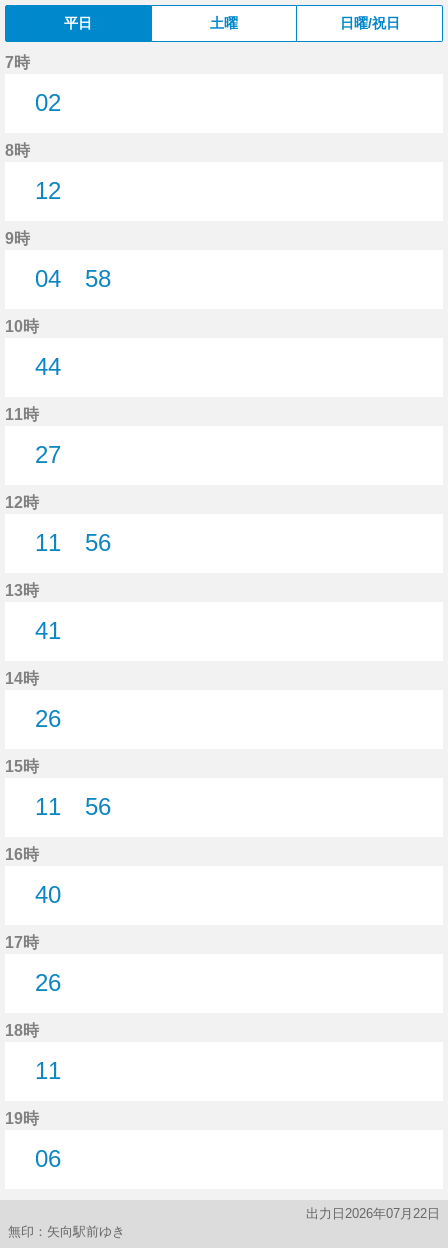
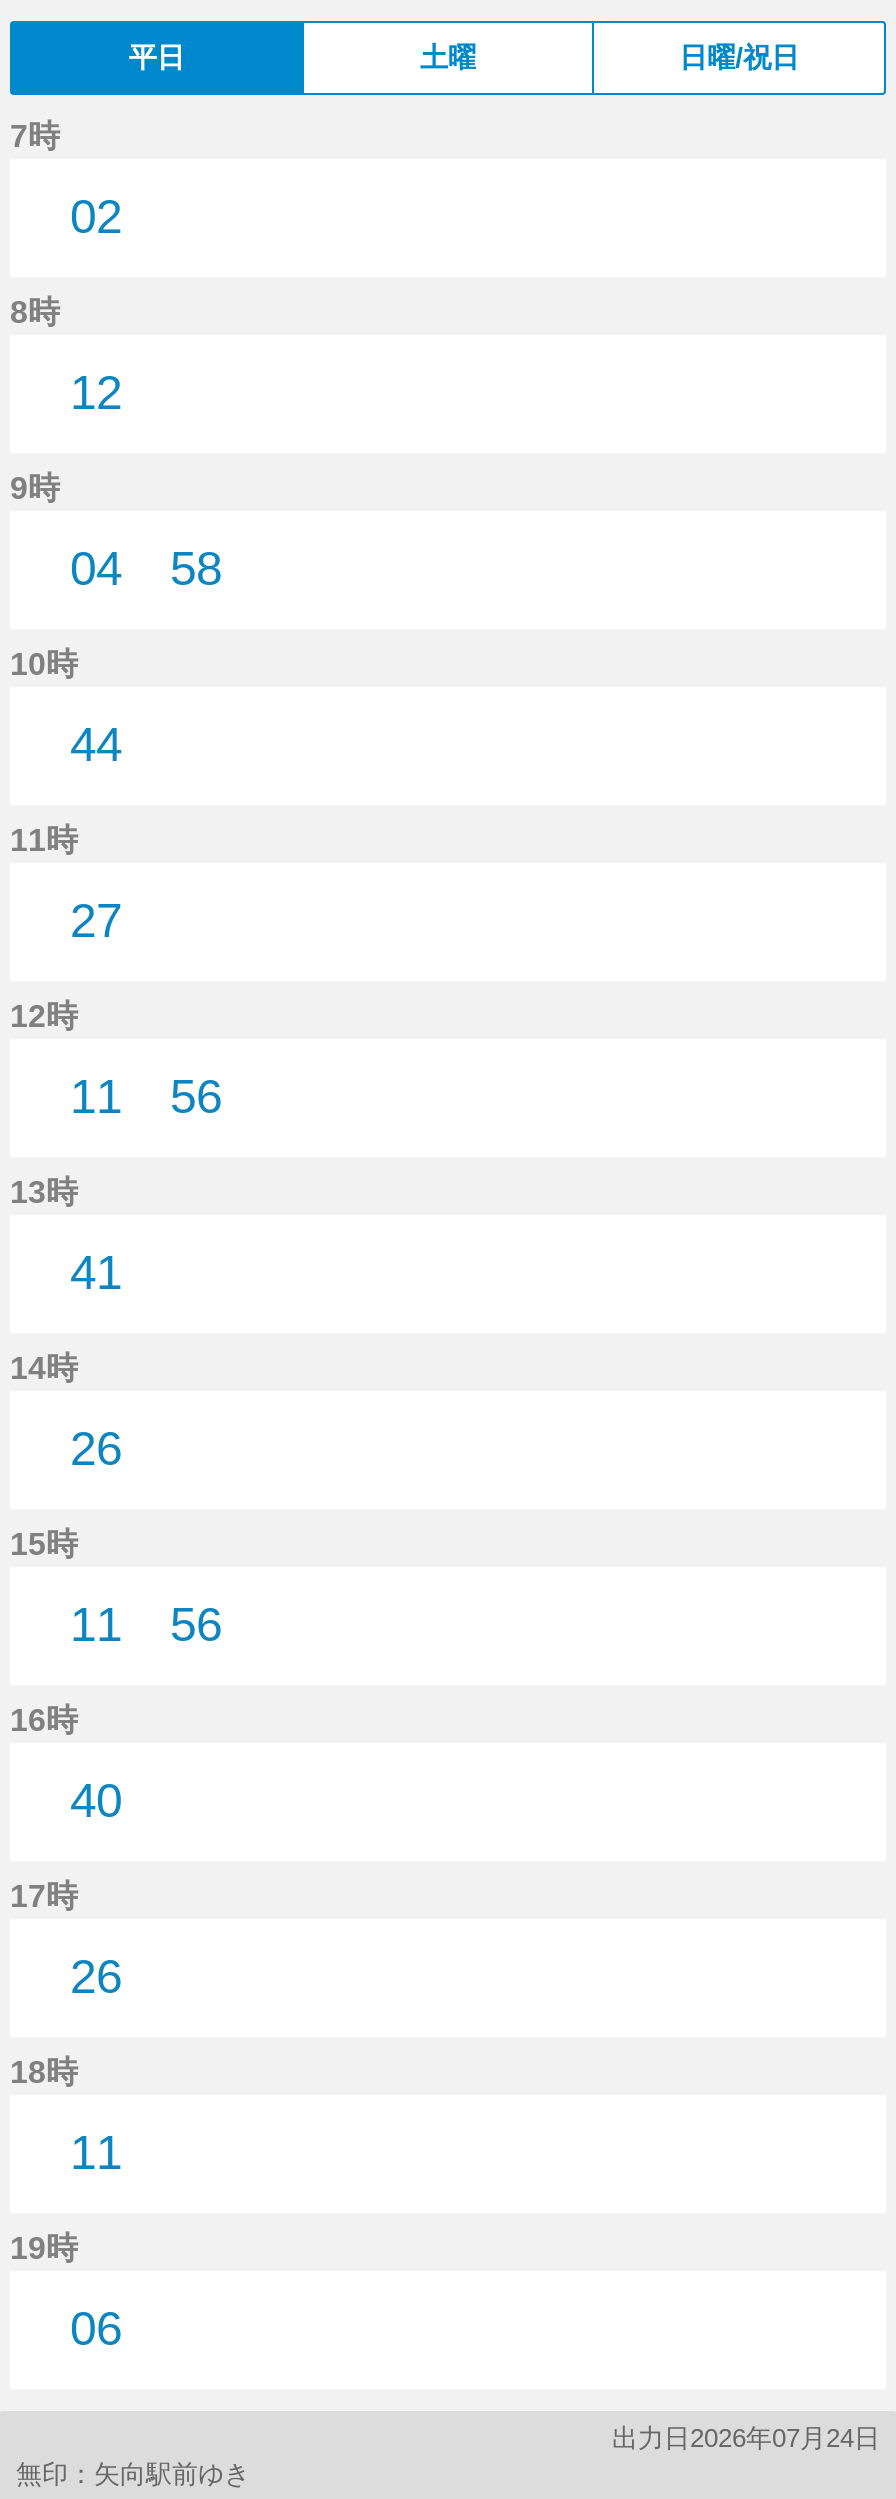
[306,1206,440,1221] 出力日2026年07月22日 -> [612,2423,880,2453] 出力日2026年07月24日

